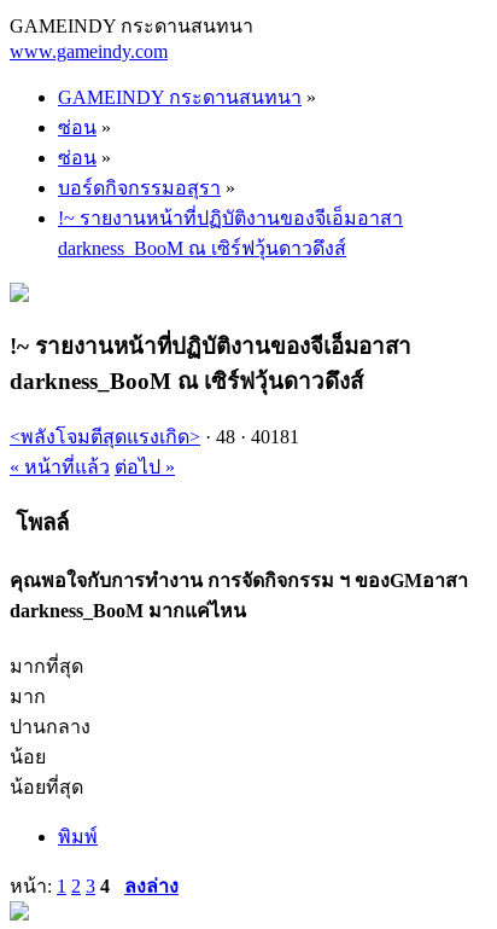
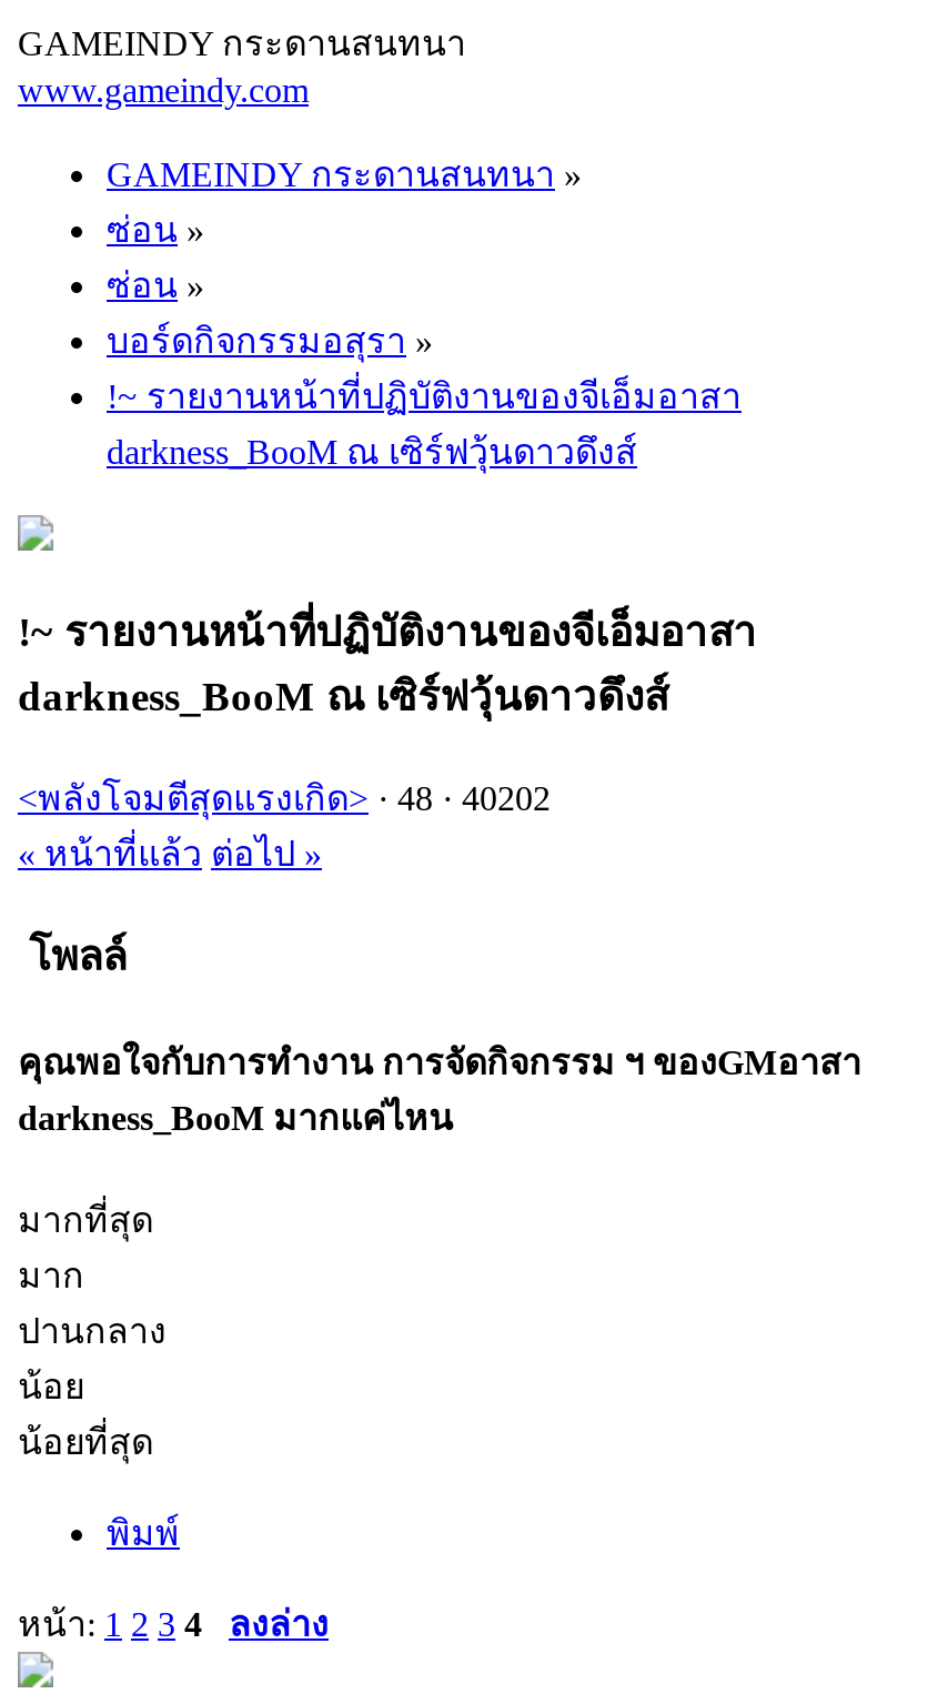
[10,426,299,447] <พลังโจมตีสุดแรงเกิด> · 48 · 40181 -> [18,779,551,817] <พลังโจมตีสุดแรงเกิด> · 48 · 40202

